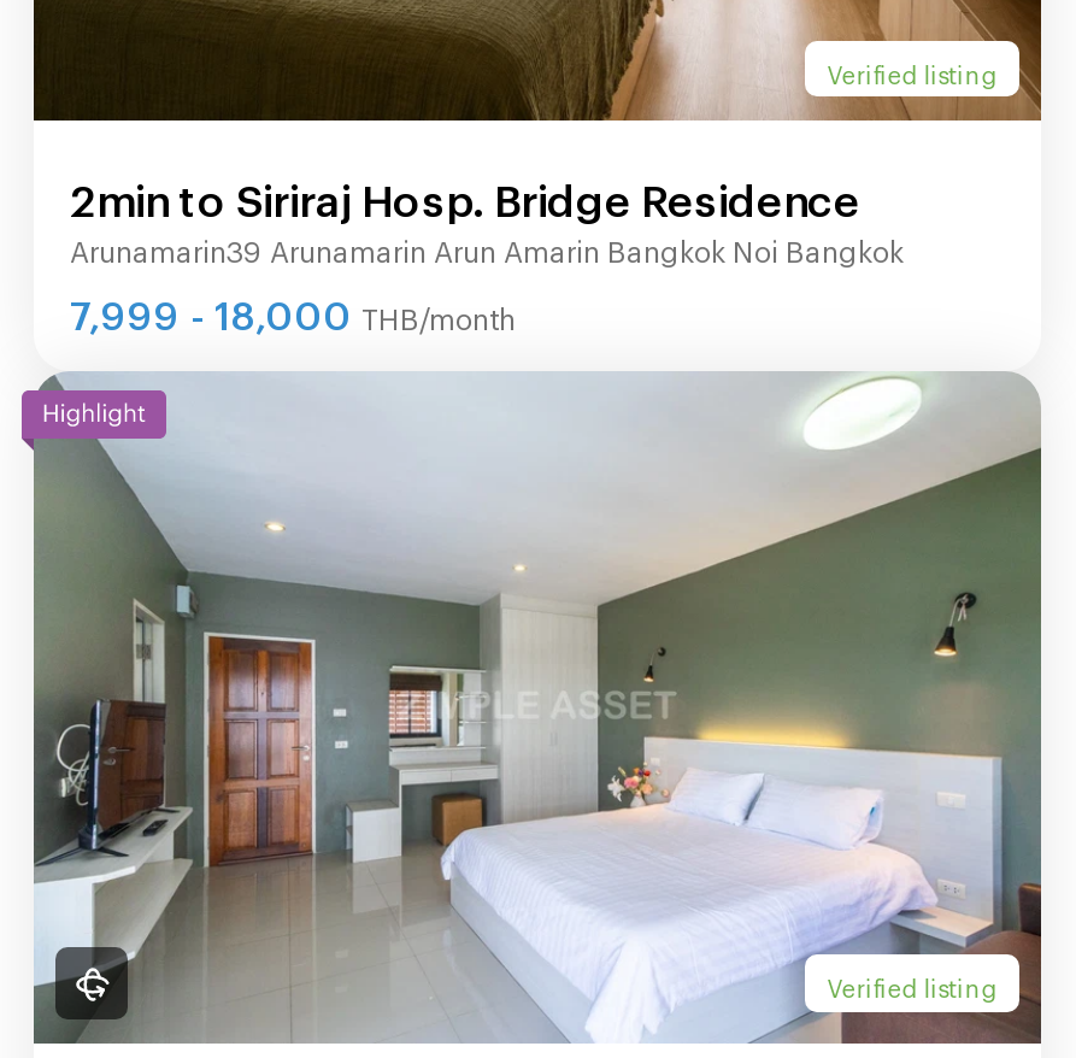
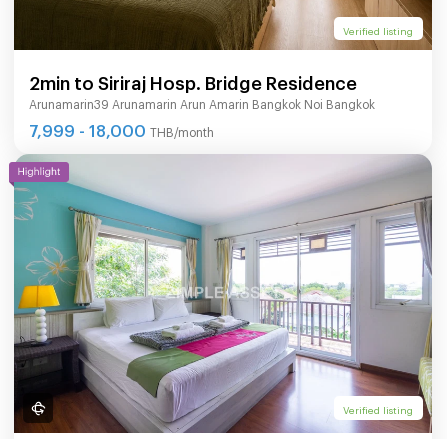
[34,374,1043,1046] [image] -> [13,156,432,434] [image]

